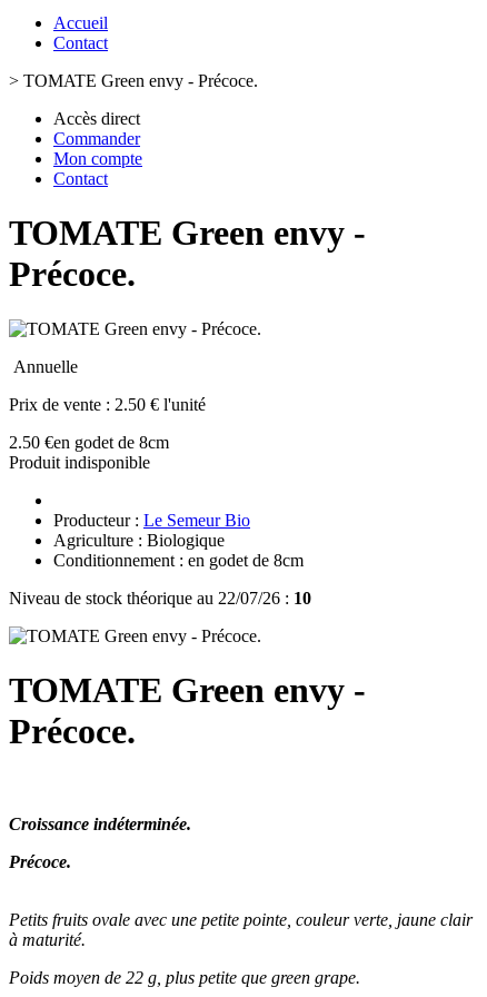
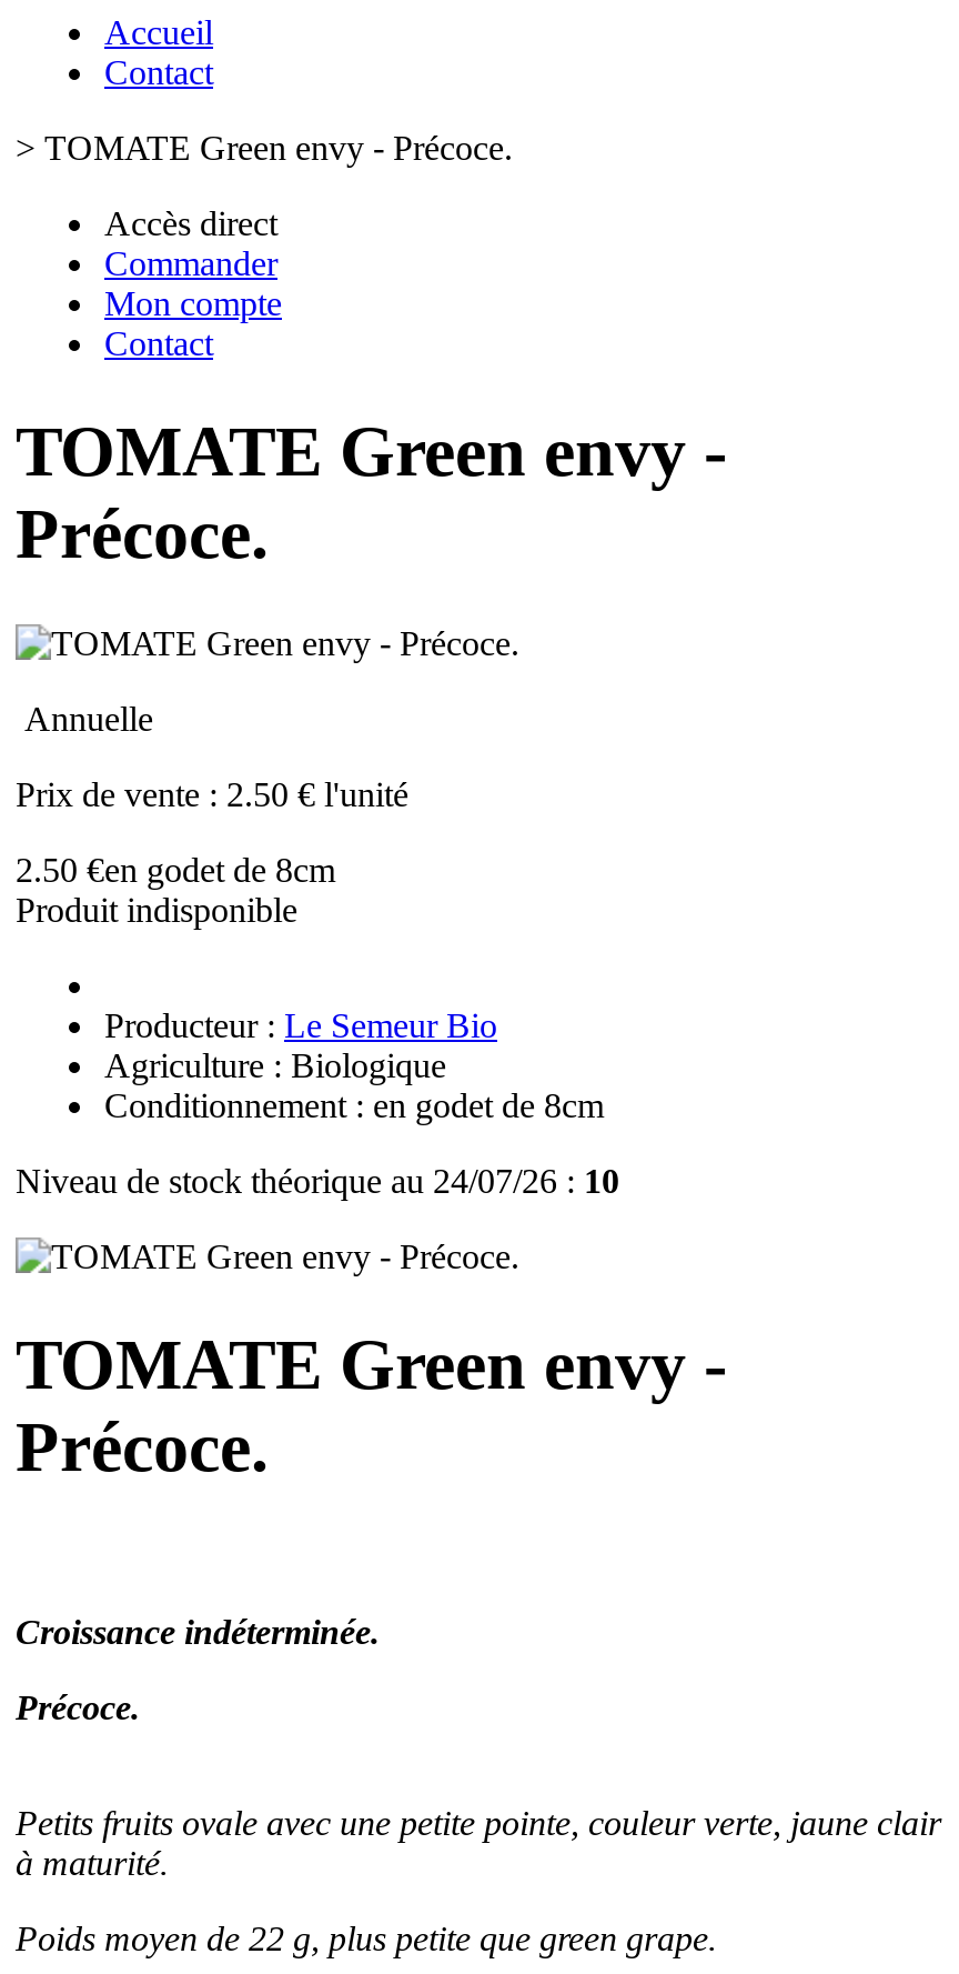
[9,589,311,607] Niveau de stock théorique au 22/07/26 : 10 -> [16,1162,619,1200] Niveau de stock théorique au 24/07/26 : 10

